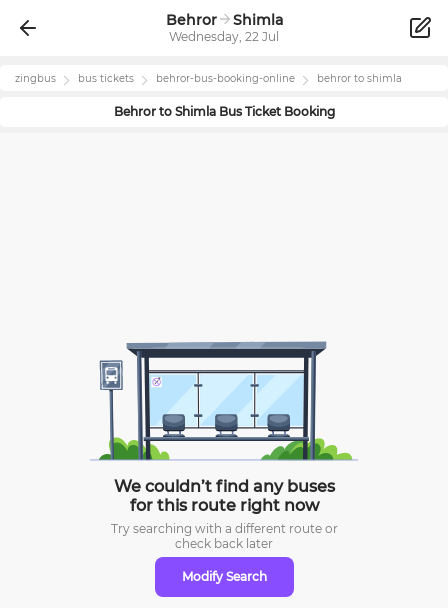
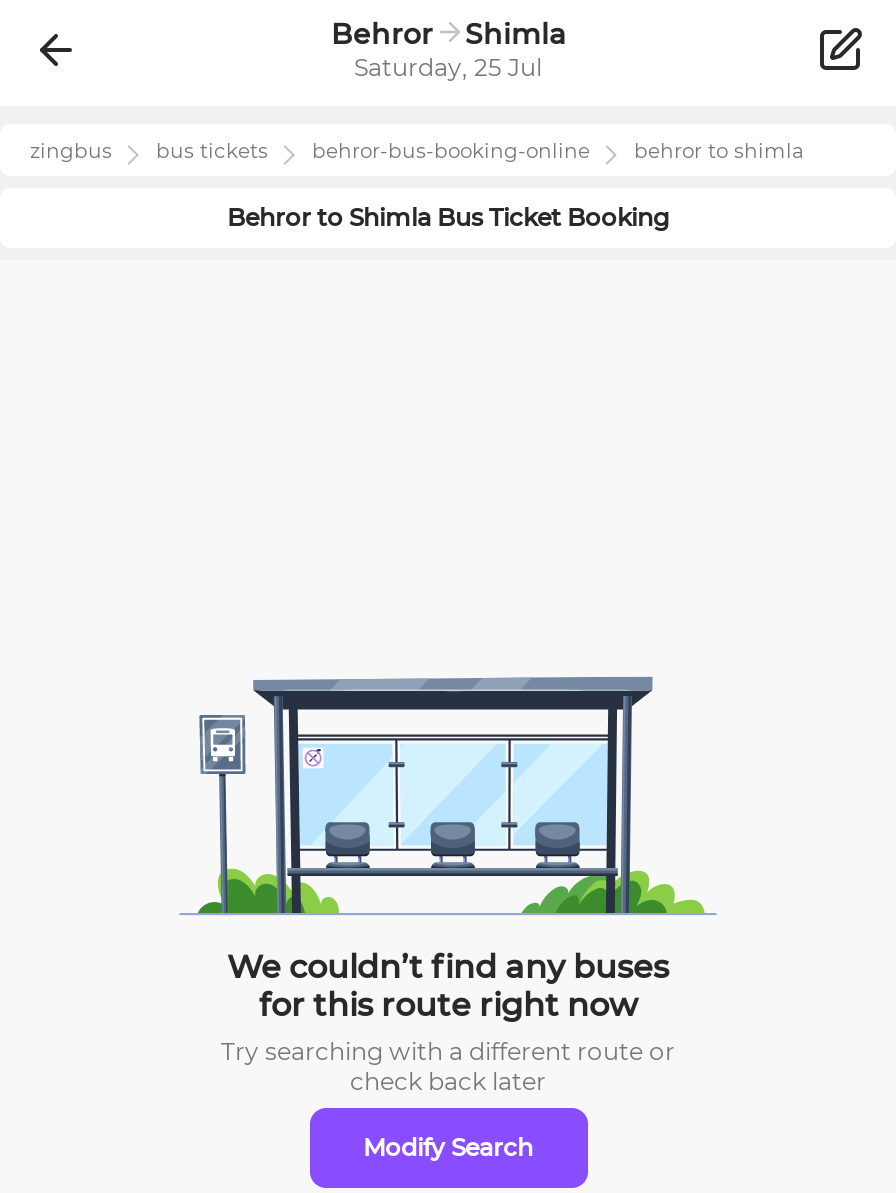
[169,29,279,44] Wednesday, 22 Jul -> [354,52,542,82] Saturday, 25 Jul

